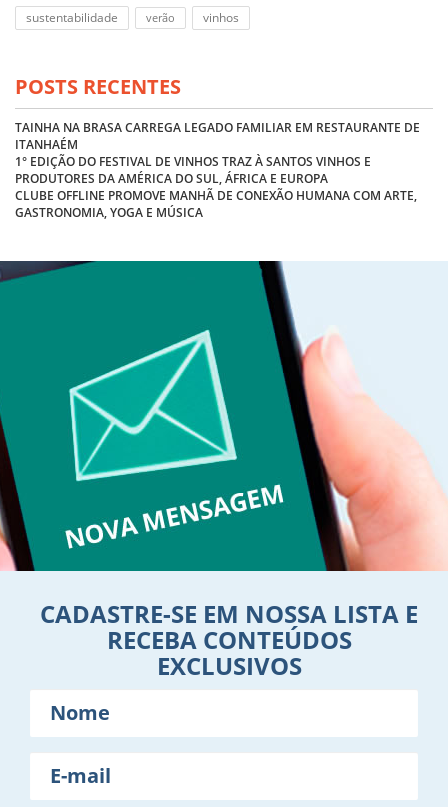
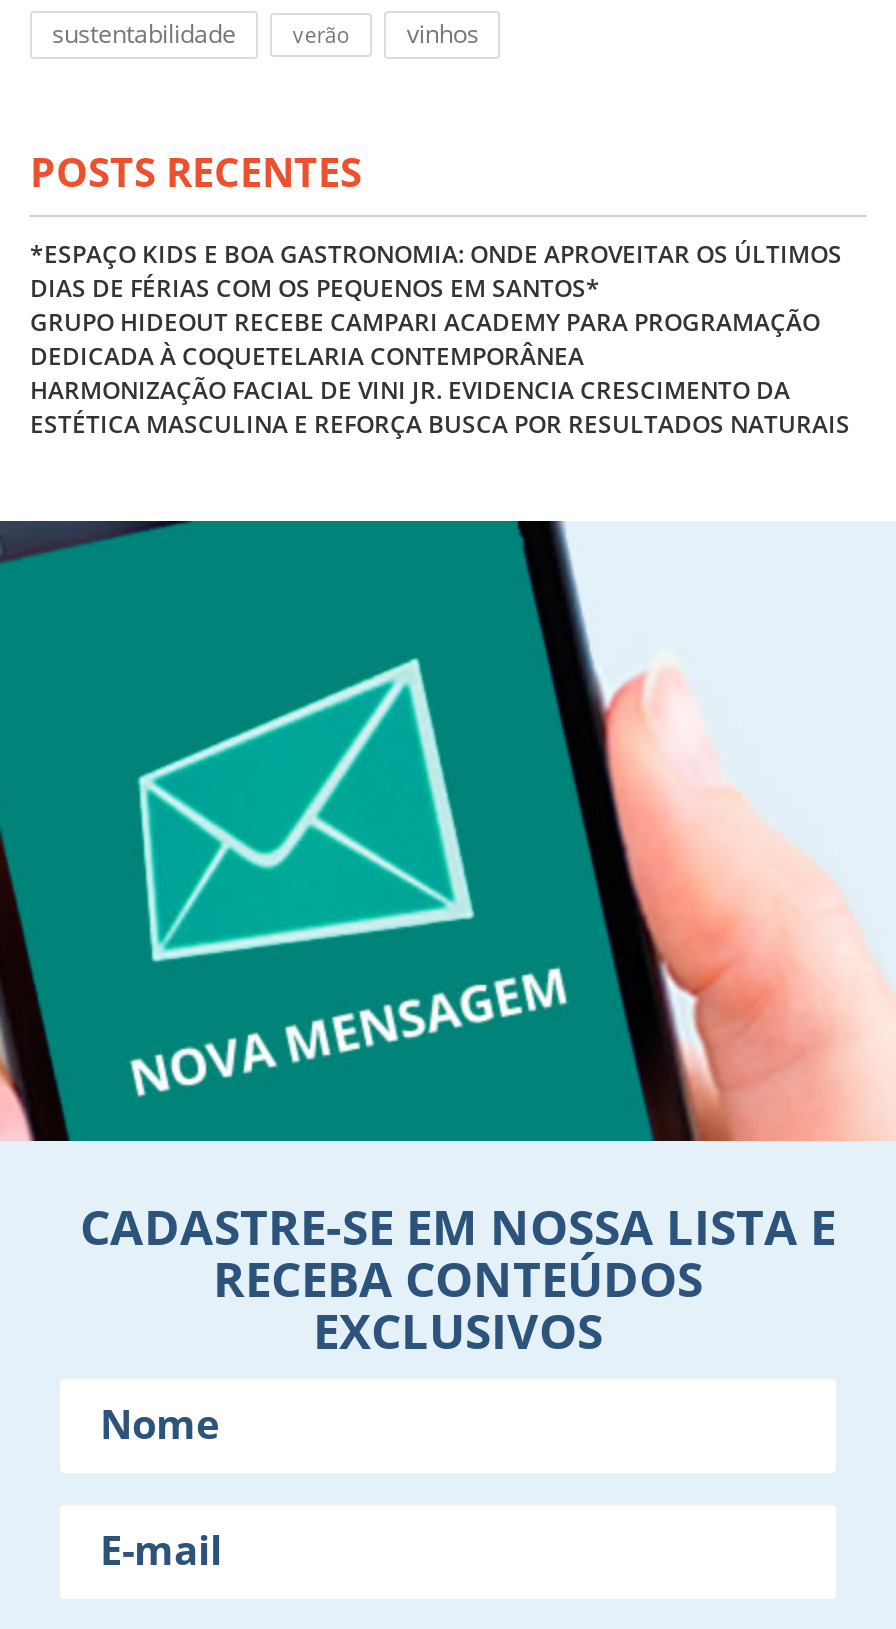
[15,118,420,220] TAINHA NA BRASA CARREGA LEGADO FAMILIAR EM RESTAURANTE DE | ITANHAÉM | 1° EDIÇÃO DO FESTIVAL DE VINHOS TRAZ À SANTOS VINHOS E | PRODUTORES DA AMÉRICA DO SUL, ÁFRICA E EUROPA | CLUBE OFFLINE PROMOVE MANHÃ DE CONEXÃO HUMANA COM ARTE, | GASTRONOMIA, YOGA E MÚSICA -> [30,236,850,440] *ESPAÇO KIDS E BOA GASTRONOMIA: ONDE APROVEITAR OS ÚLTIMOS | DIAS DE FÉRIAS COM OS PEQUENOS EM SANTOS* | GRUPO HIDEOUT RECEBE CAMPARI ACADEMY PARA PROGRAMAÇÃO | DEDICADA À COQUETELARIA CONTEMPORÂNEA | HARMONIZAÇÃO FACIAL DE VINI JR. EVIDENCIA CRESCIMENTO DA | ESTÉTICA MASCULINA E REFORÇA BUSCA POR RESULTADOS NATURAIS

